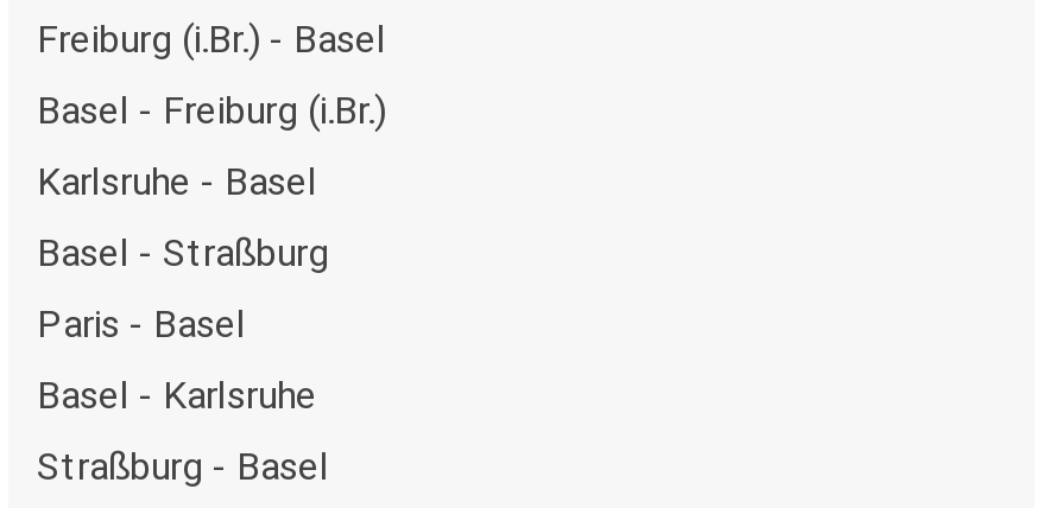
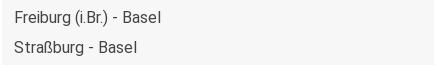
[37,87,386,417] Basel - Freiburg (i.Br.) | Karlsruhe - Basel | Basel - Straßburg | Paris - Basel | Basel - Karlsruhe -> none

